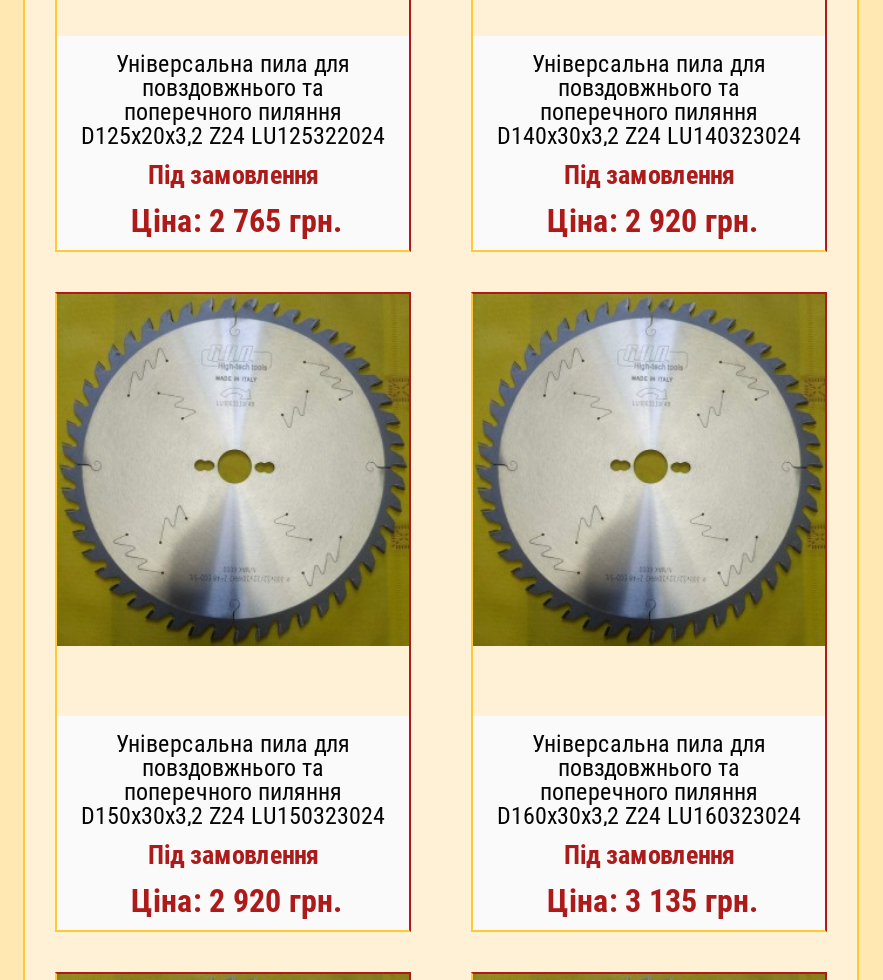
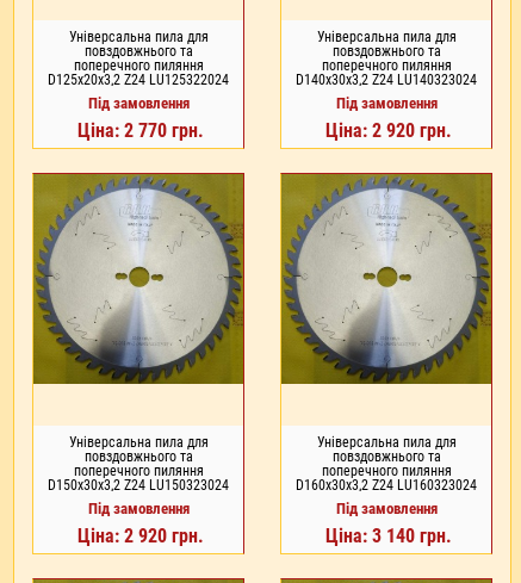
[131,202,343,240] Ціна: 2 765 грн. -> [77,119,204,142] Ціна: 2 770 грн.
[547,882,759,920] Ціна: 3 135 грн. -> [325,525,452,547] Ціна: 3 140 грн.

